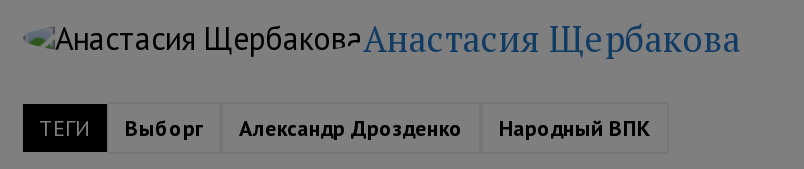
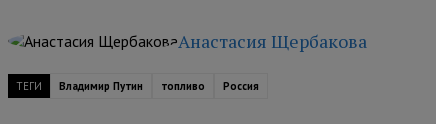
[125,114,651,142] Выборг | Александр Дрозденко | Народный ВПК -> [59,79,259,93] Владимир Путин | топливо | Россия

